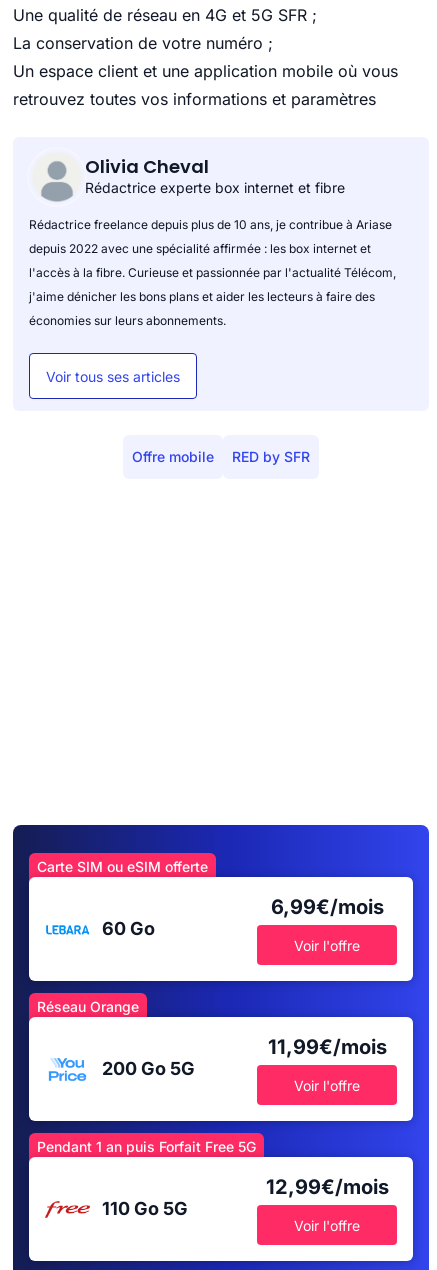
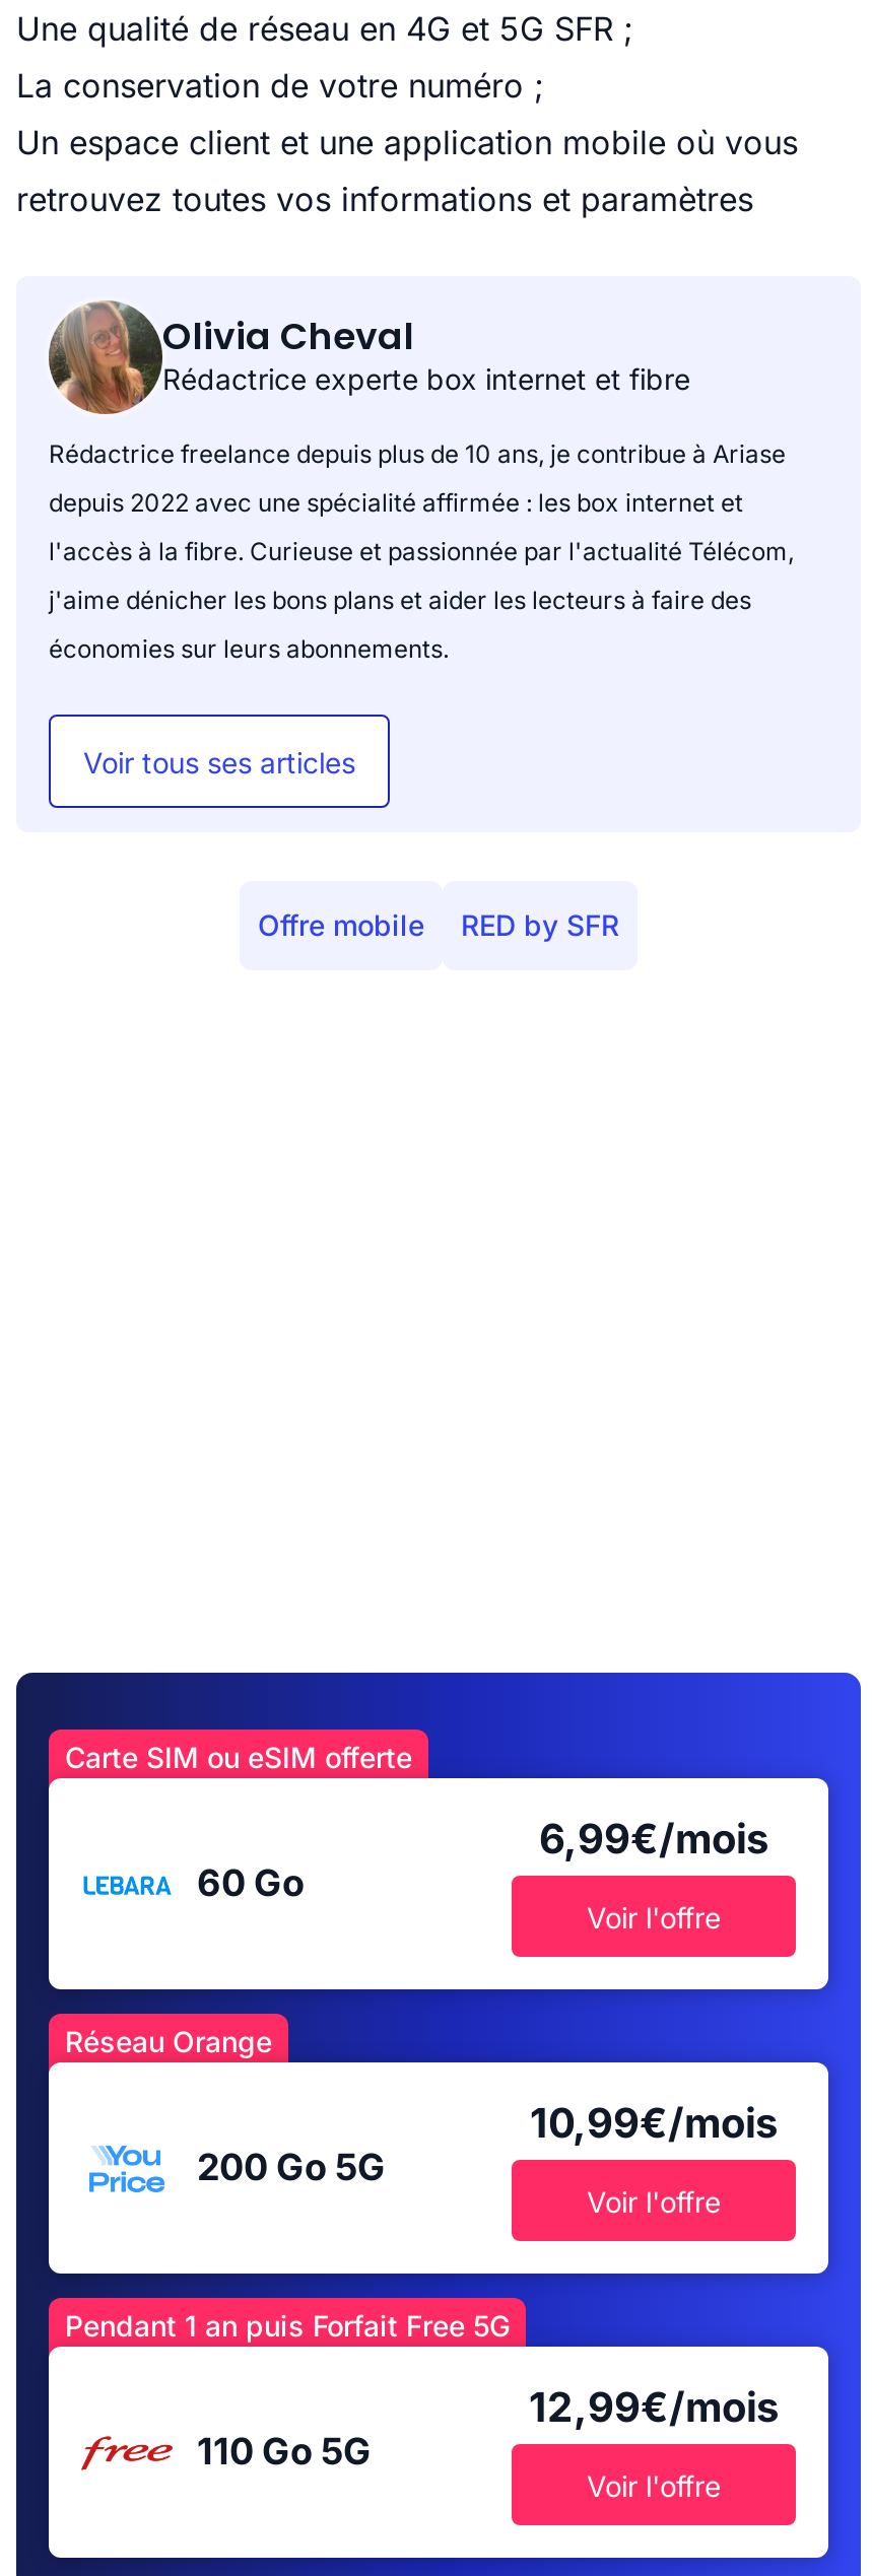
[29,149,82,205] [image] -> [47,298,156,416] [image]
[267,1035,386,1059] 11,99€/mois -> [530,2100,778,2149] 10,99€/mois

